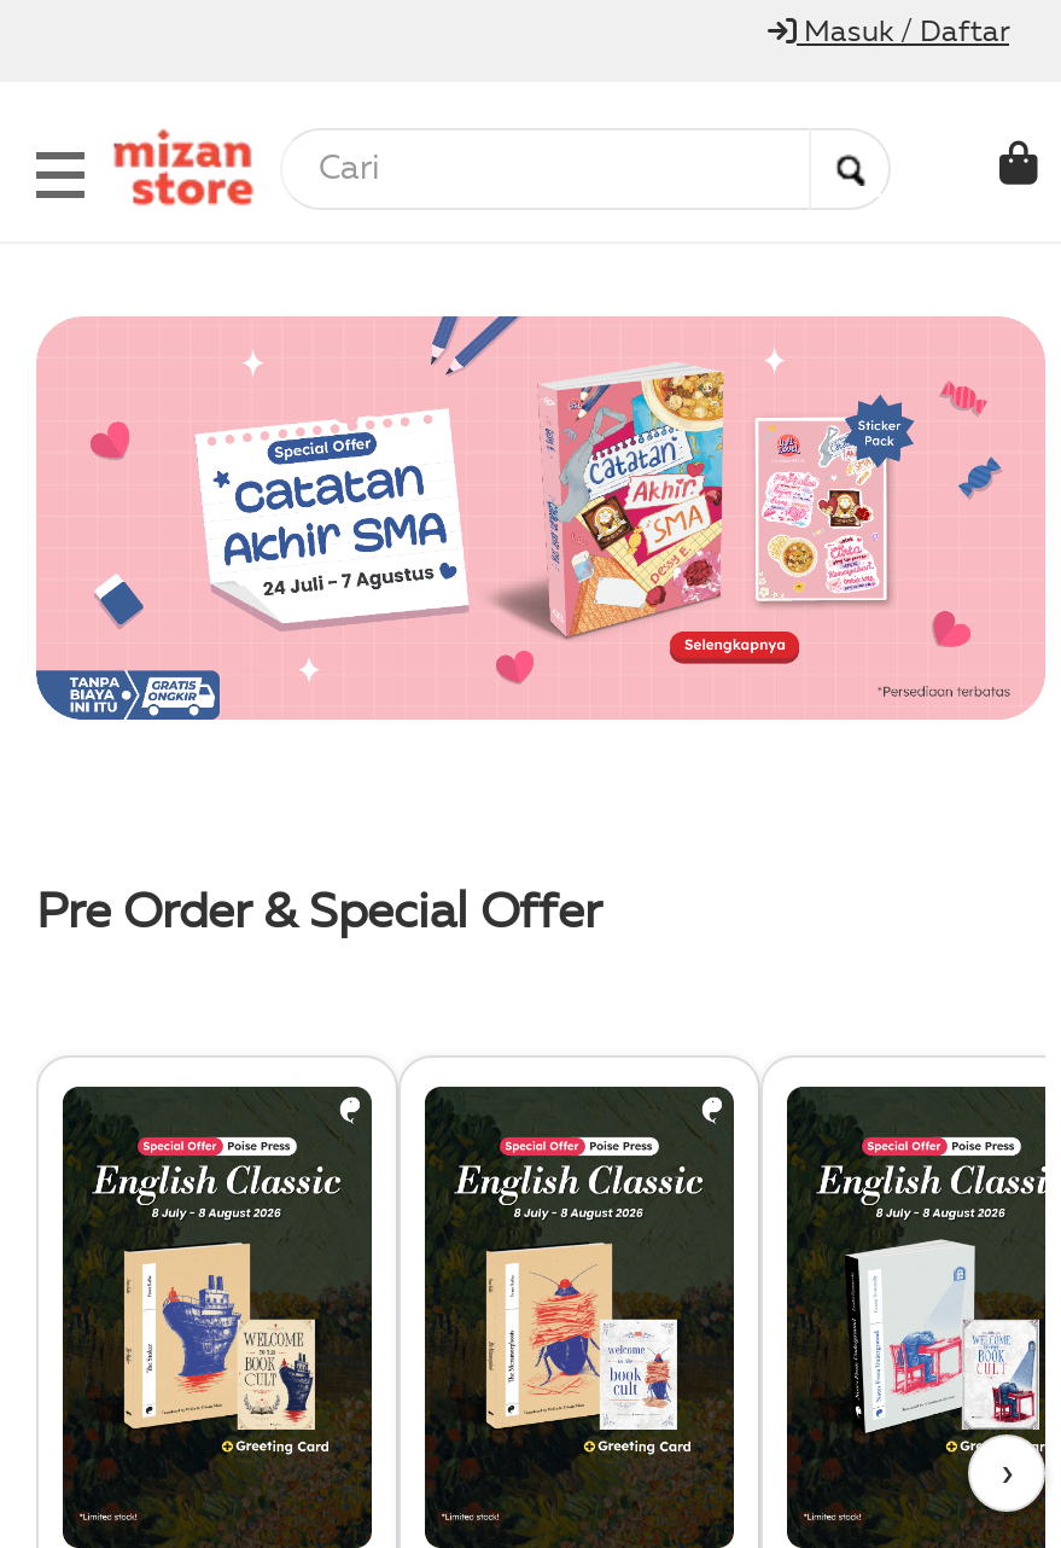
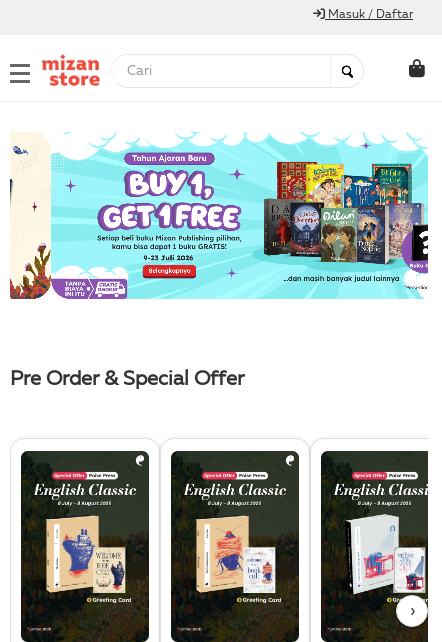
[34,314,1045,722] [image] -> [9,132,429,300] [image]

